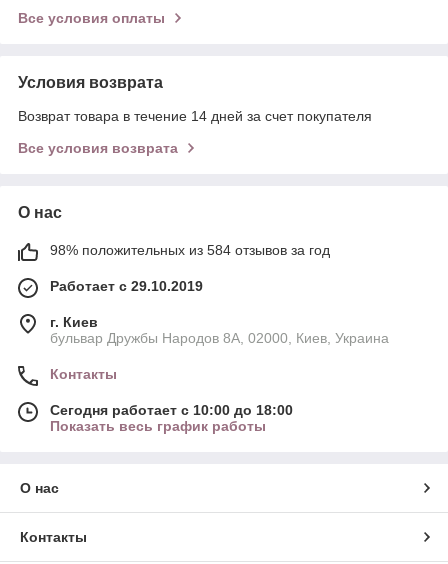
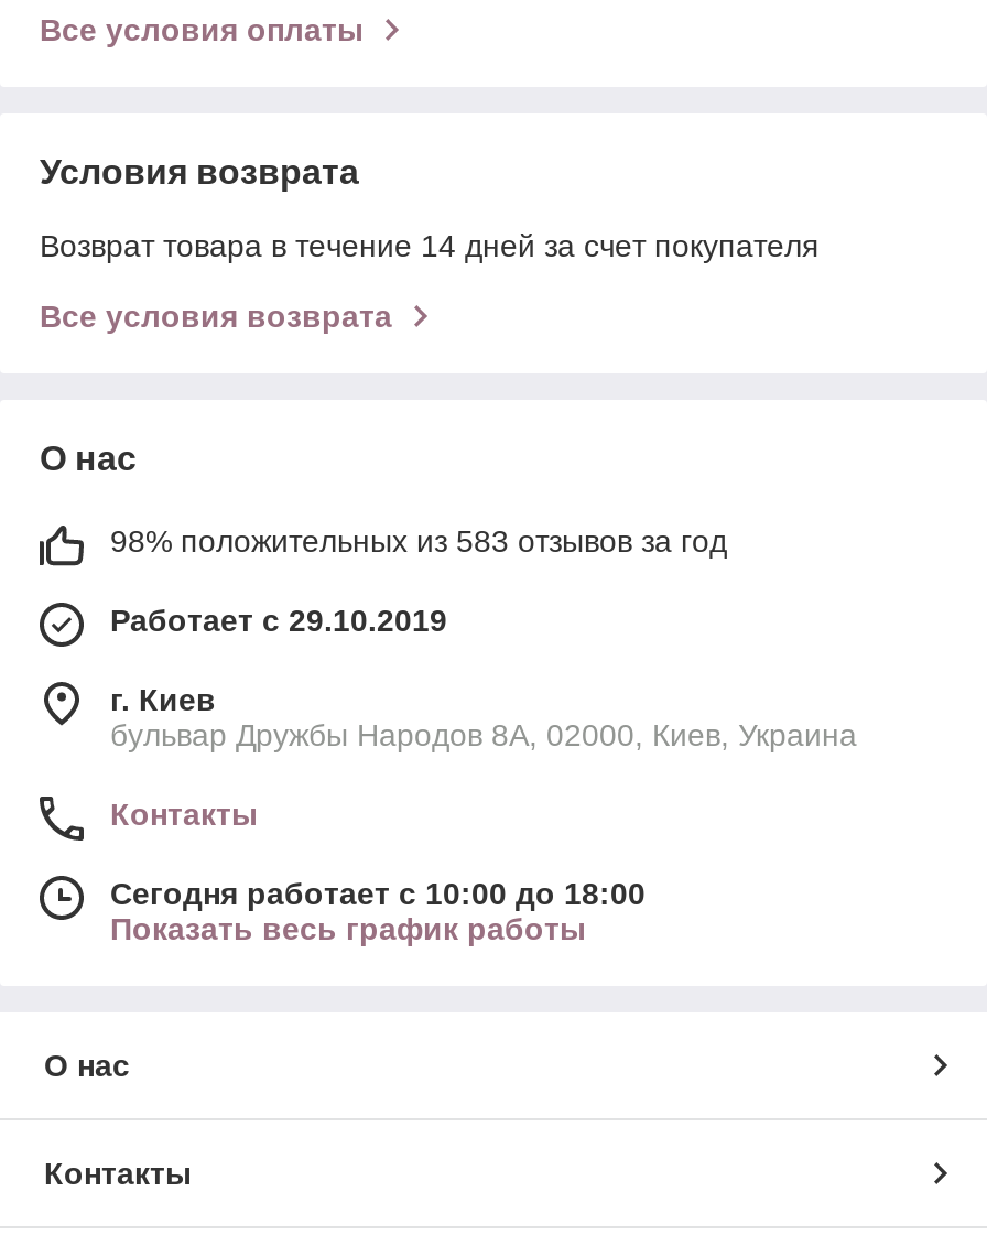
[50,242,330,258] 98% положительных из 584 отзывов за год -> [110,523,727,558] 98% положительных из 583 отзывов за год

